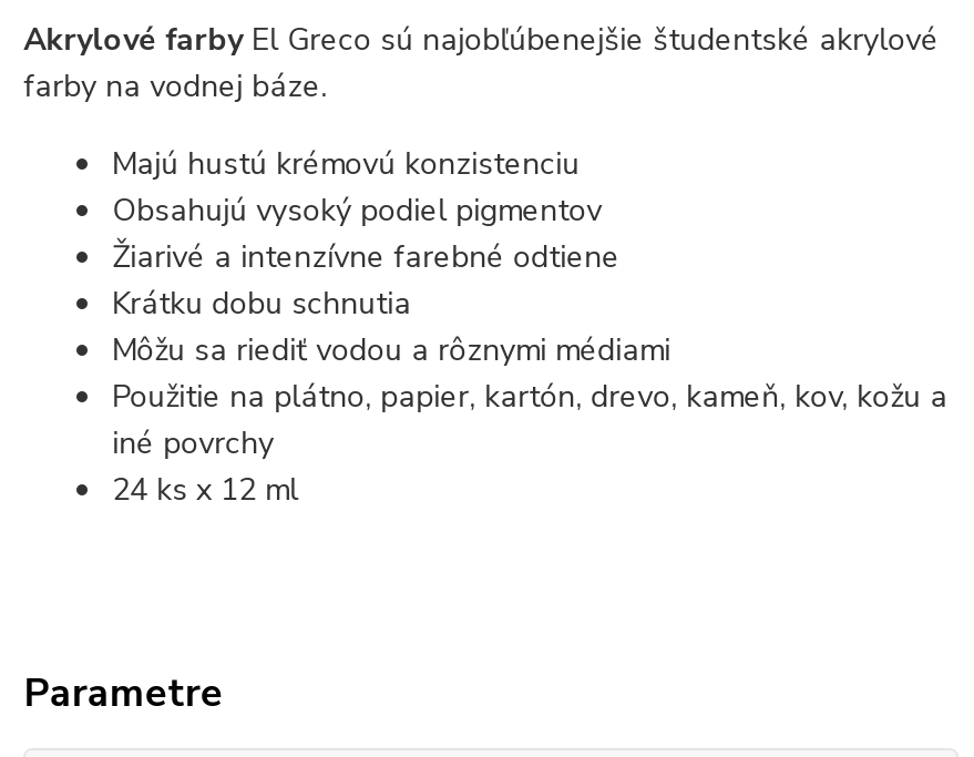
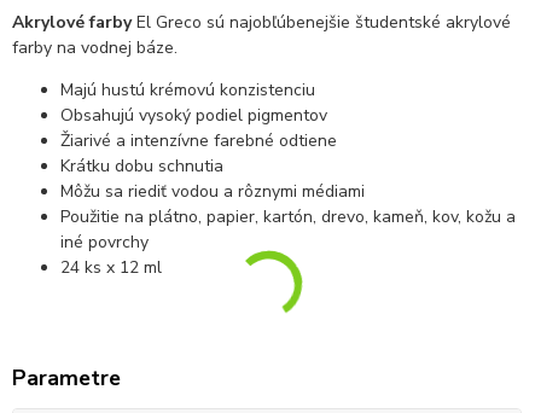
none -> [244,249,304,314] [image]

